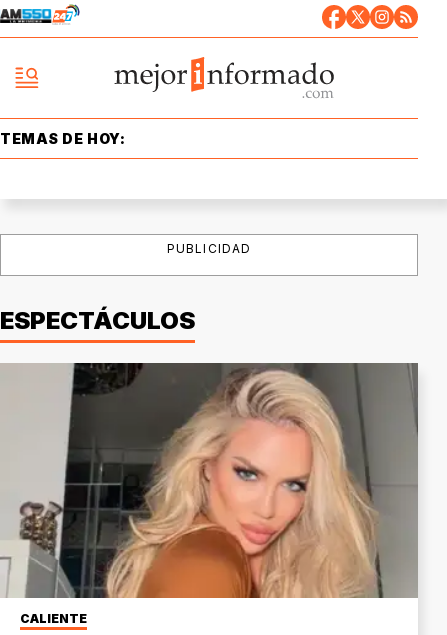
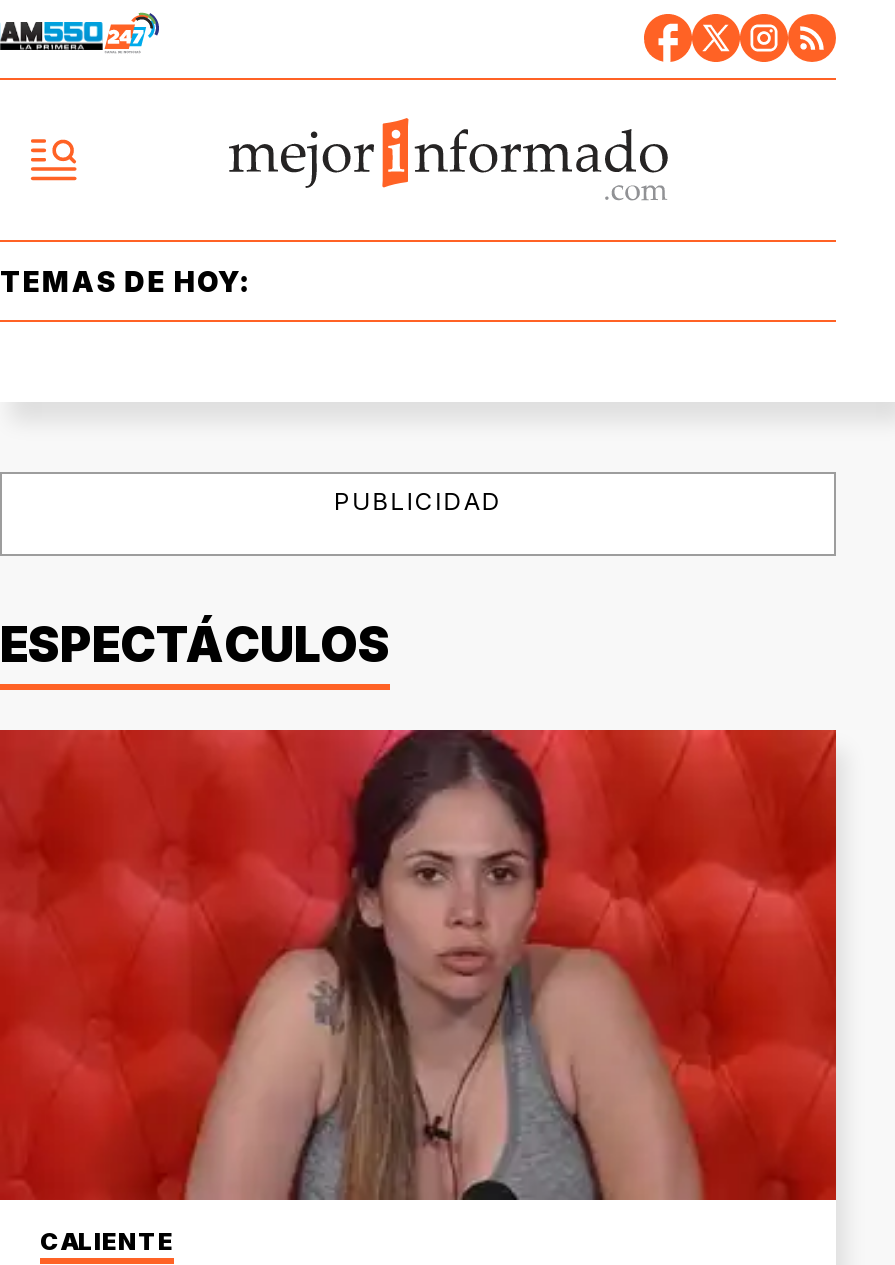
[3,362,418,599] [image] -> [6,728,838,1202] [image]

